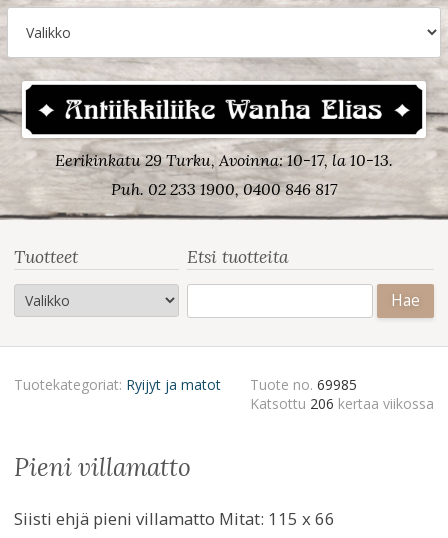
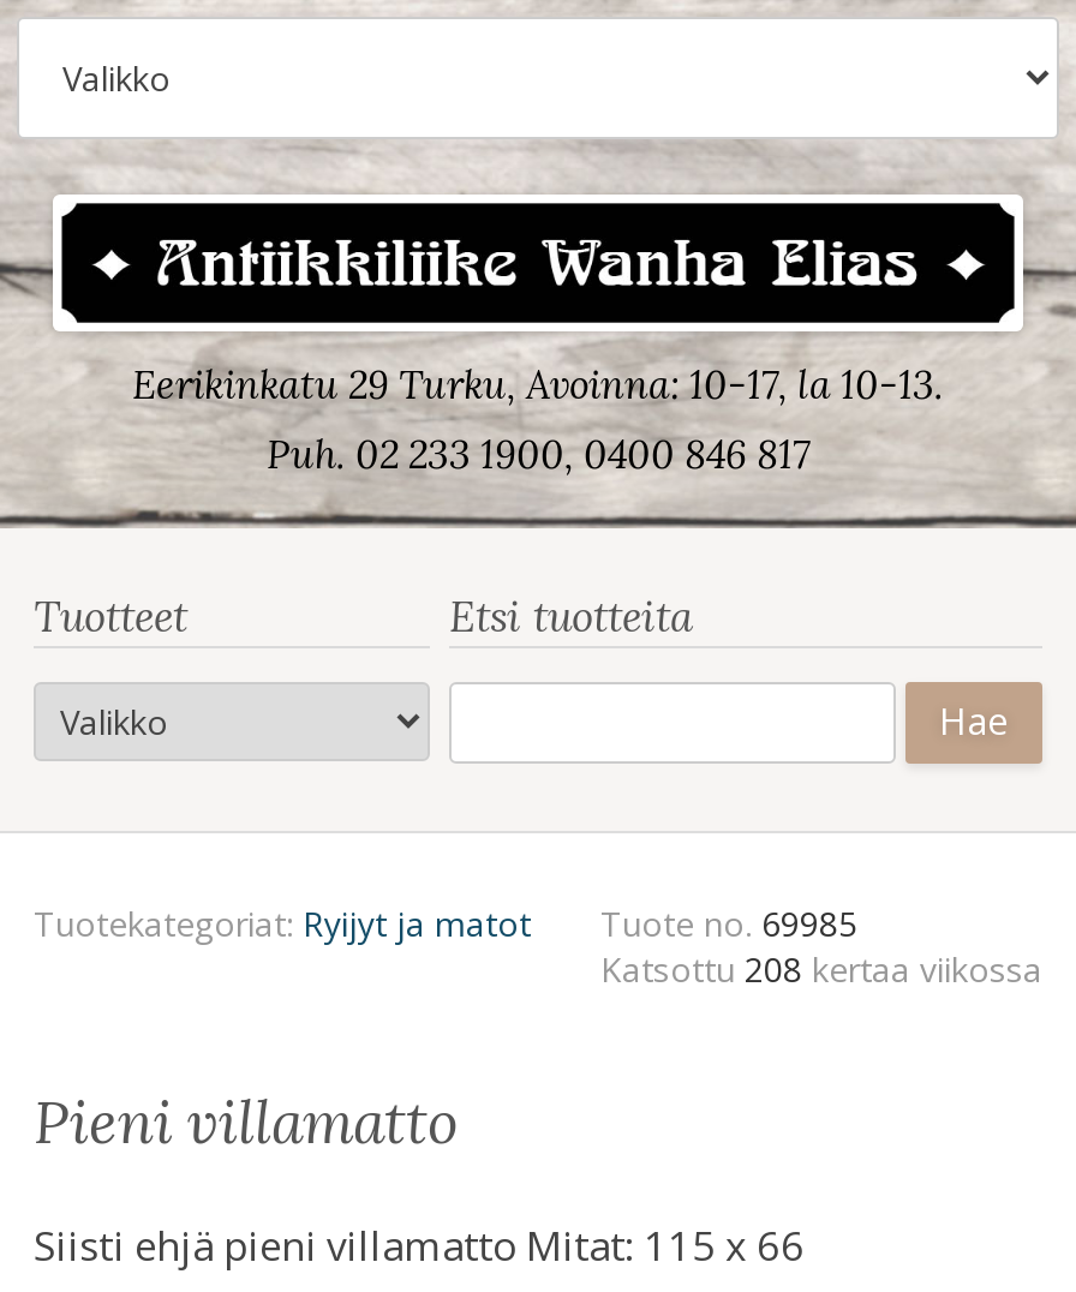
[250,394,434,413] Katsottu 206 kertaa viikossa -> [600,947,1042,993] Katsottu 208 kertaa viikossa

